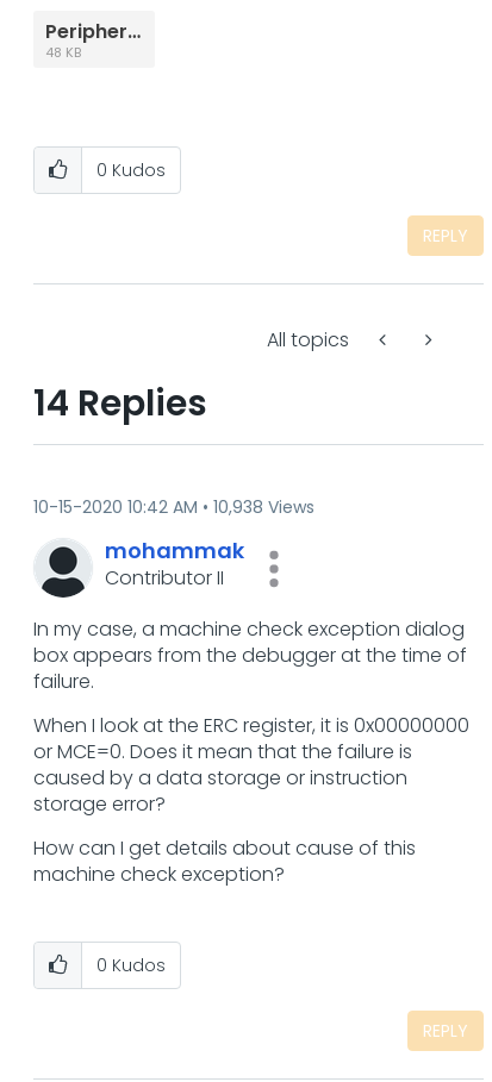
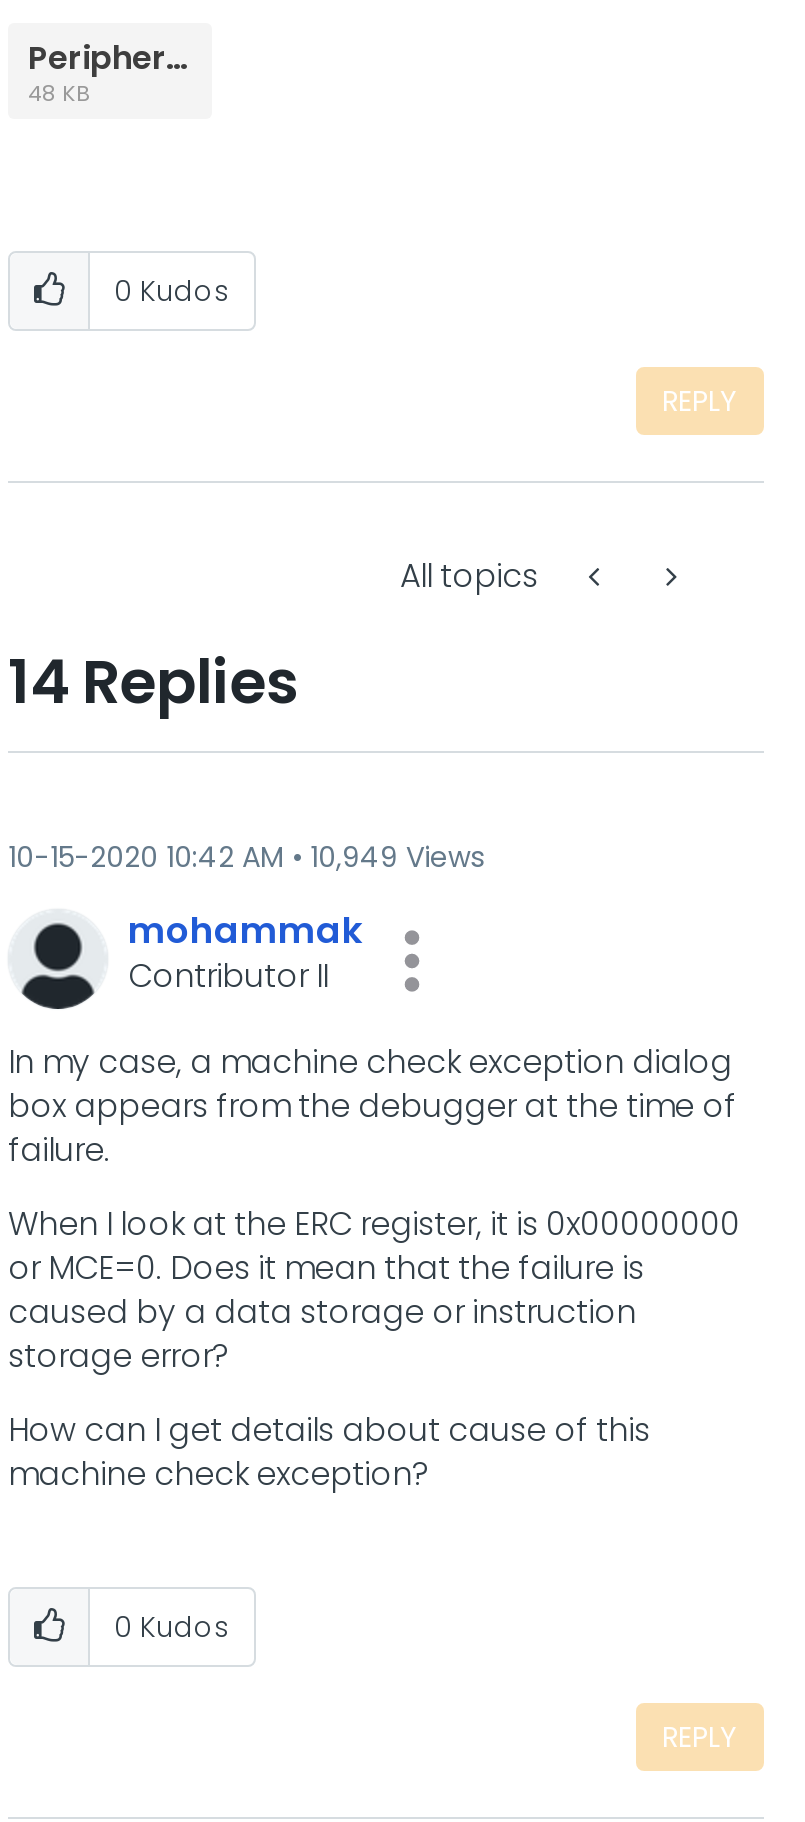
[33,495,314,519] 10-15-2020 10:42 AM 10,938 Views -> [8,837,484,877] 10-15-2020 10:42 AM 10,949 Views

